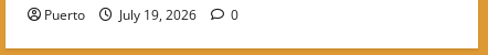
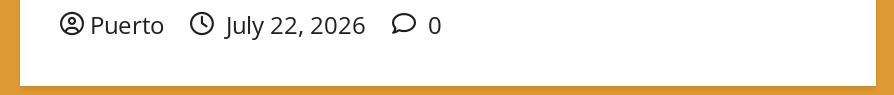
[44,6,238,24] Puerto July 19, 2026 0 -> [90,8,442,42] Puerto July 22, 2026 0

